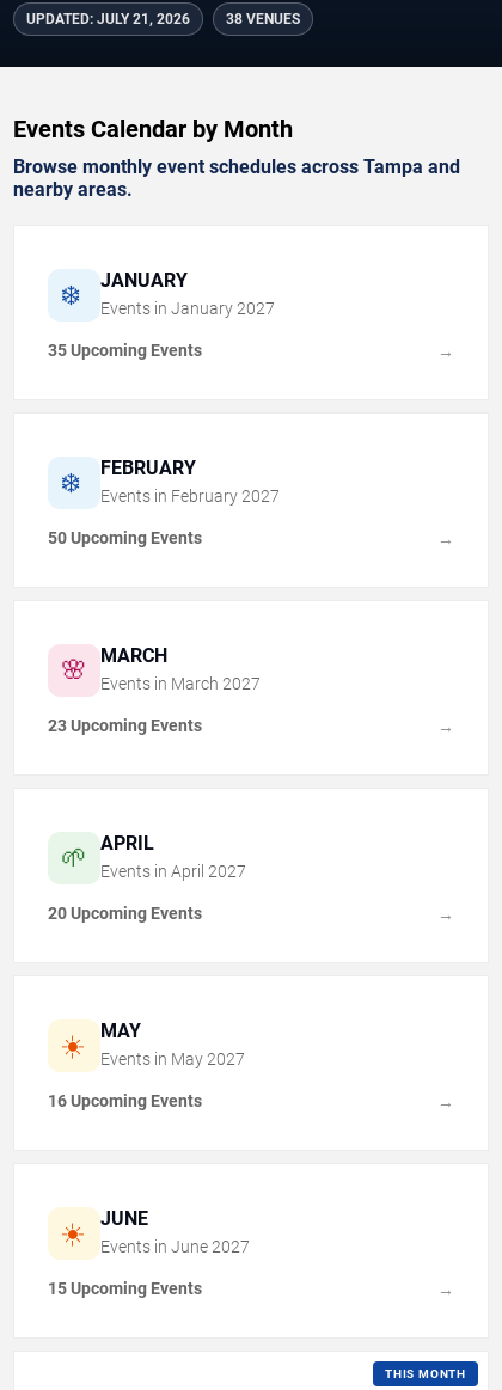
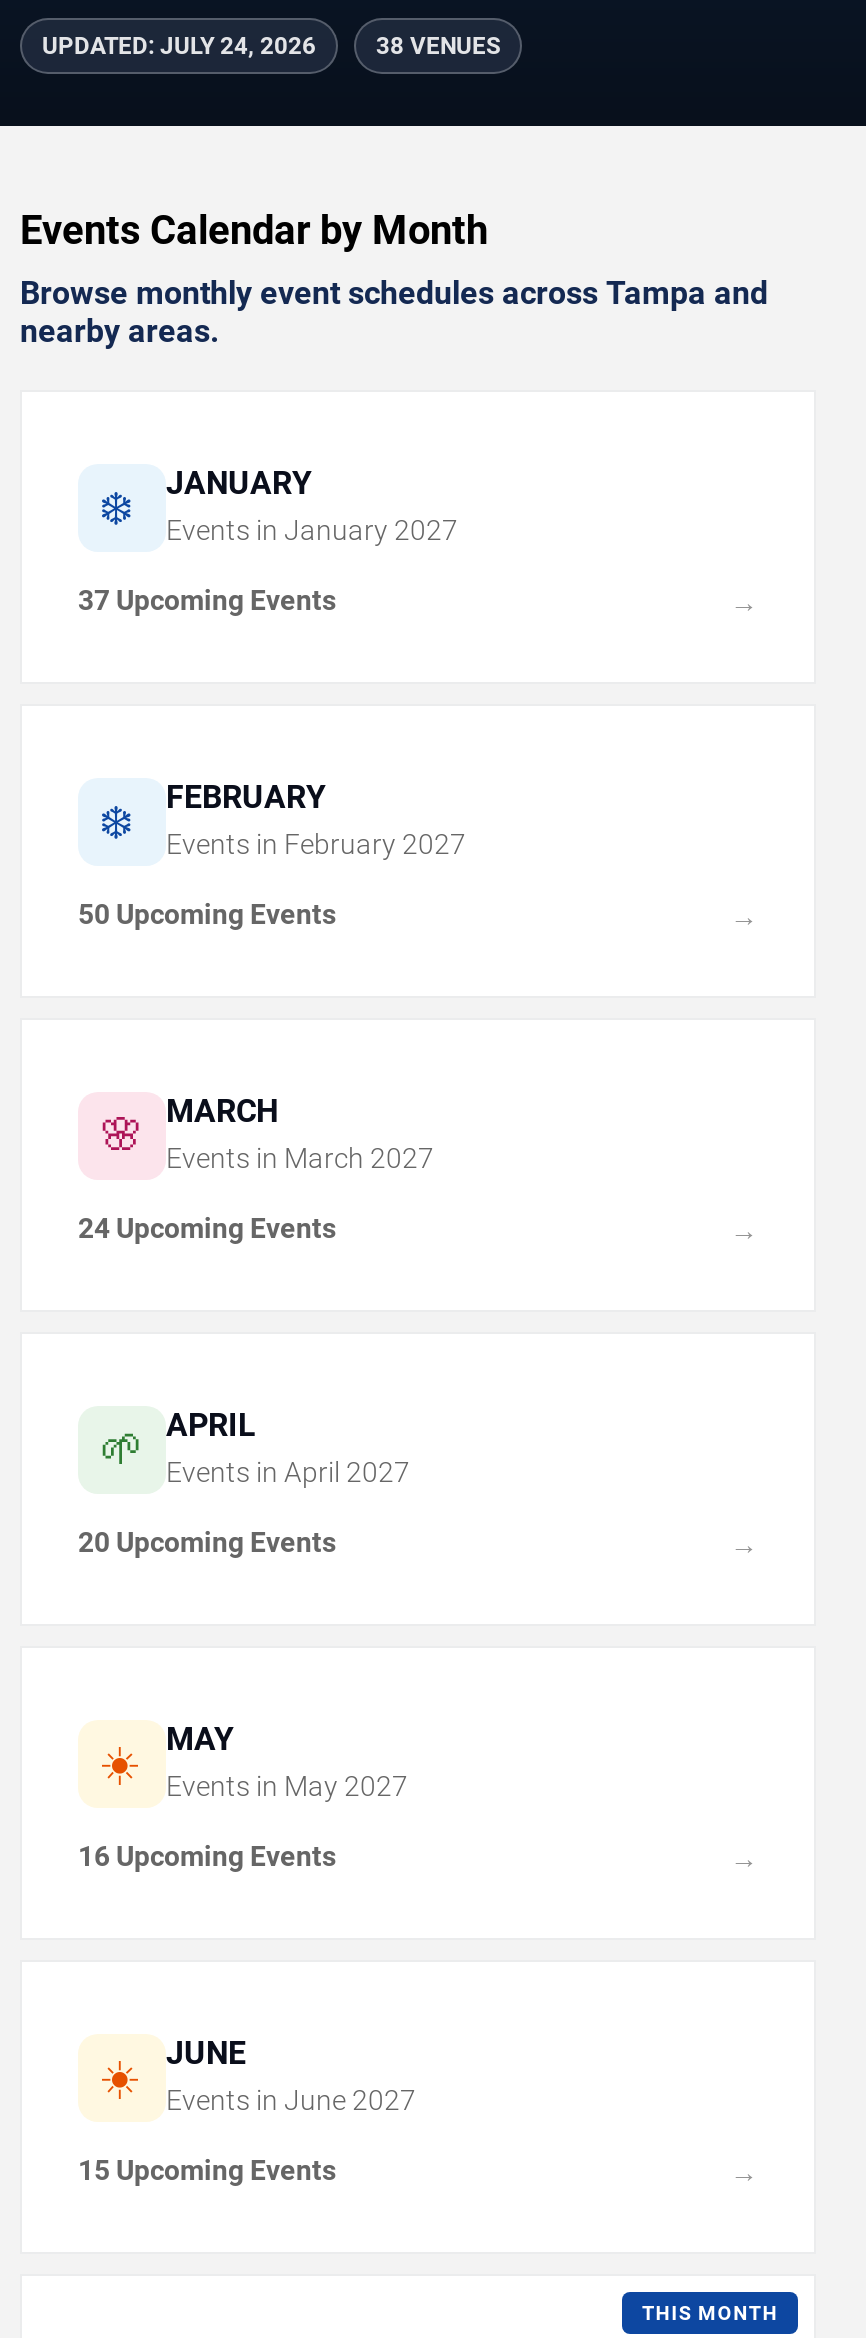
[26,11,190,28] UPDATED: JULY 21, 2026 -> [42,33,316,61] UPDATED: JULY 24, 2026
[48,341,202,360] 35 Upcoming Events -> [78,585,336,617] 37 Upcoming Events
[48,716,202,736] 23 Upcoming Events -> [78,1213,336,1245] 24 Upcoming Events

